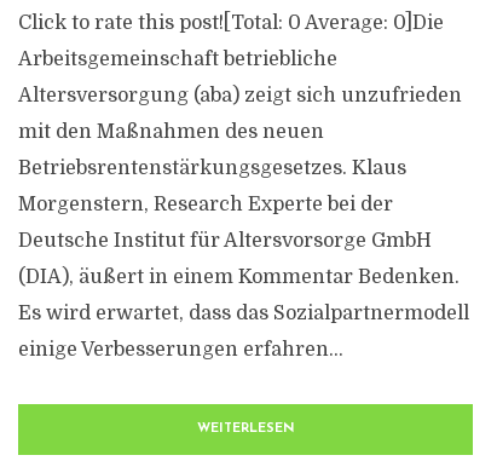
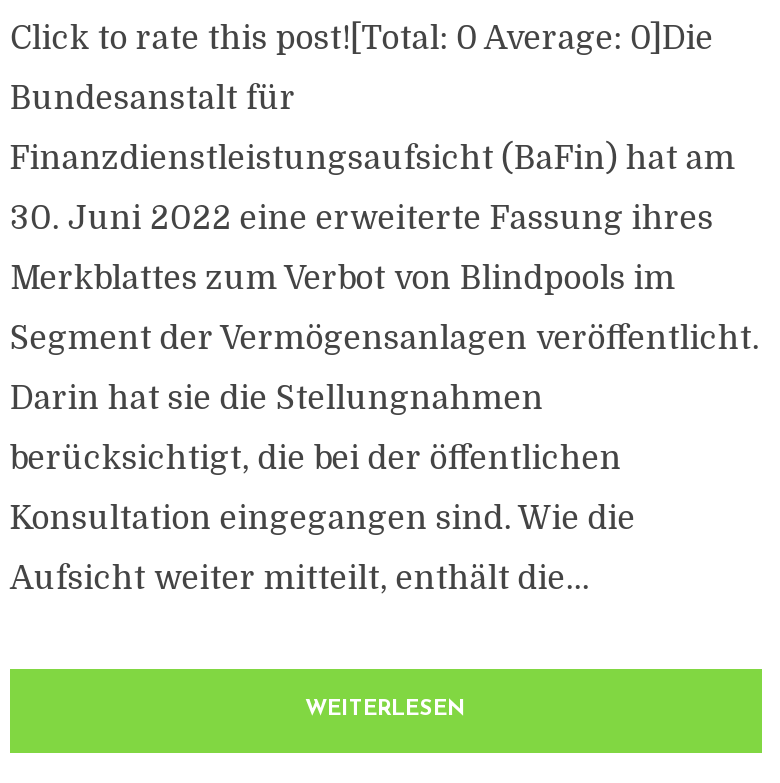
[18,48,337,70] Arbeitsgemeinschaft betriebliche -> [10,81,296,117] Bundesanstalt für
[18,85,462,106] Altersversorgung (aba) zeigt sich unzufrieden -> [10,141,736,177] Finanzdienstleistungsaufsicht (BaFin) hat am
[18,121,324,143] mit den Maßnahmen des neuen -> [10,201,714,237] 30. Juni 2022 eine erweiterte Fassung ihres
[18,157,406,179] Betriebsrentenstärkungsgesetzes. Klaus -> [10,261,676,297] Merkblattes zum Verbot von Blindpools im
[18,194,393,215] Morgenstern, Research Experte bei der -> [10,321,760,357] Segment der Vermögensanlagen veröffentlicht.
[18,230,431,252] Deutsche Institut für Altersvorsorge GmbH -> [10,381,544,417] Darin hat sie die Stellungnahmen
[18,266,459,288] (DIA), äußert in einem Kommentar Bedenken. -> [10,441,622,477] berücksichtigt, die bei der öffentlichen
[18,302,469,324] Es wird erwartet, dass das Sozialpartnermodell -> [10,501,636,537] Konsultation eingegangen sind. Wie die
[18,339,343,361] einige Verbesserungen erfahren... -> [10,561,590,597] Aufsicht weiter mitteilt, enthält die...

